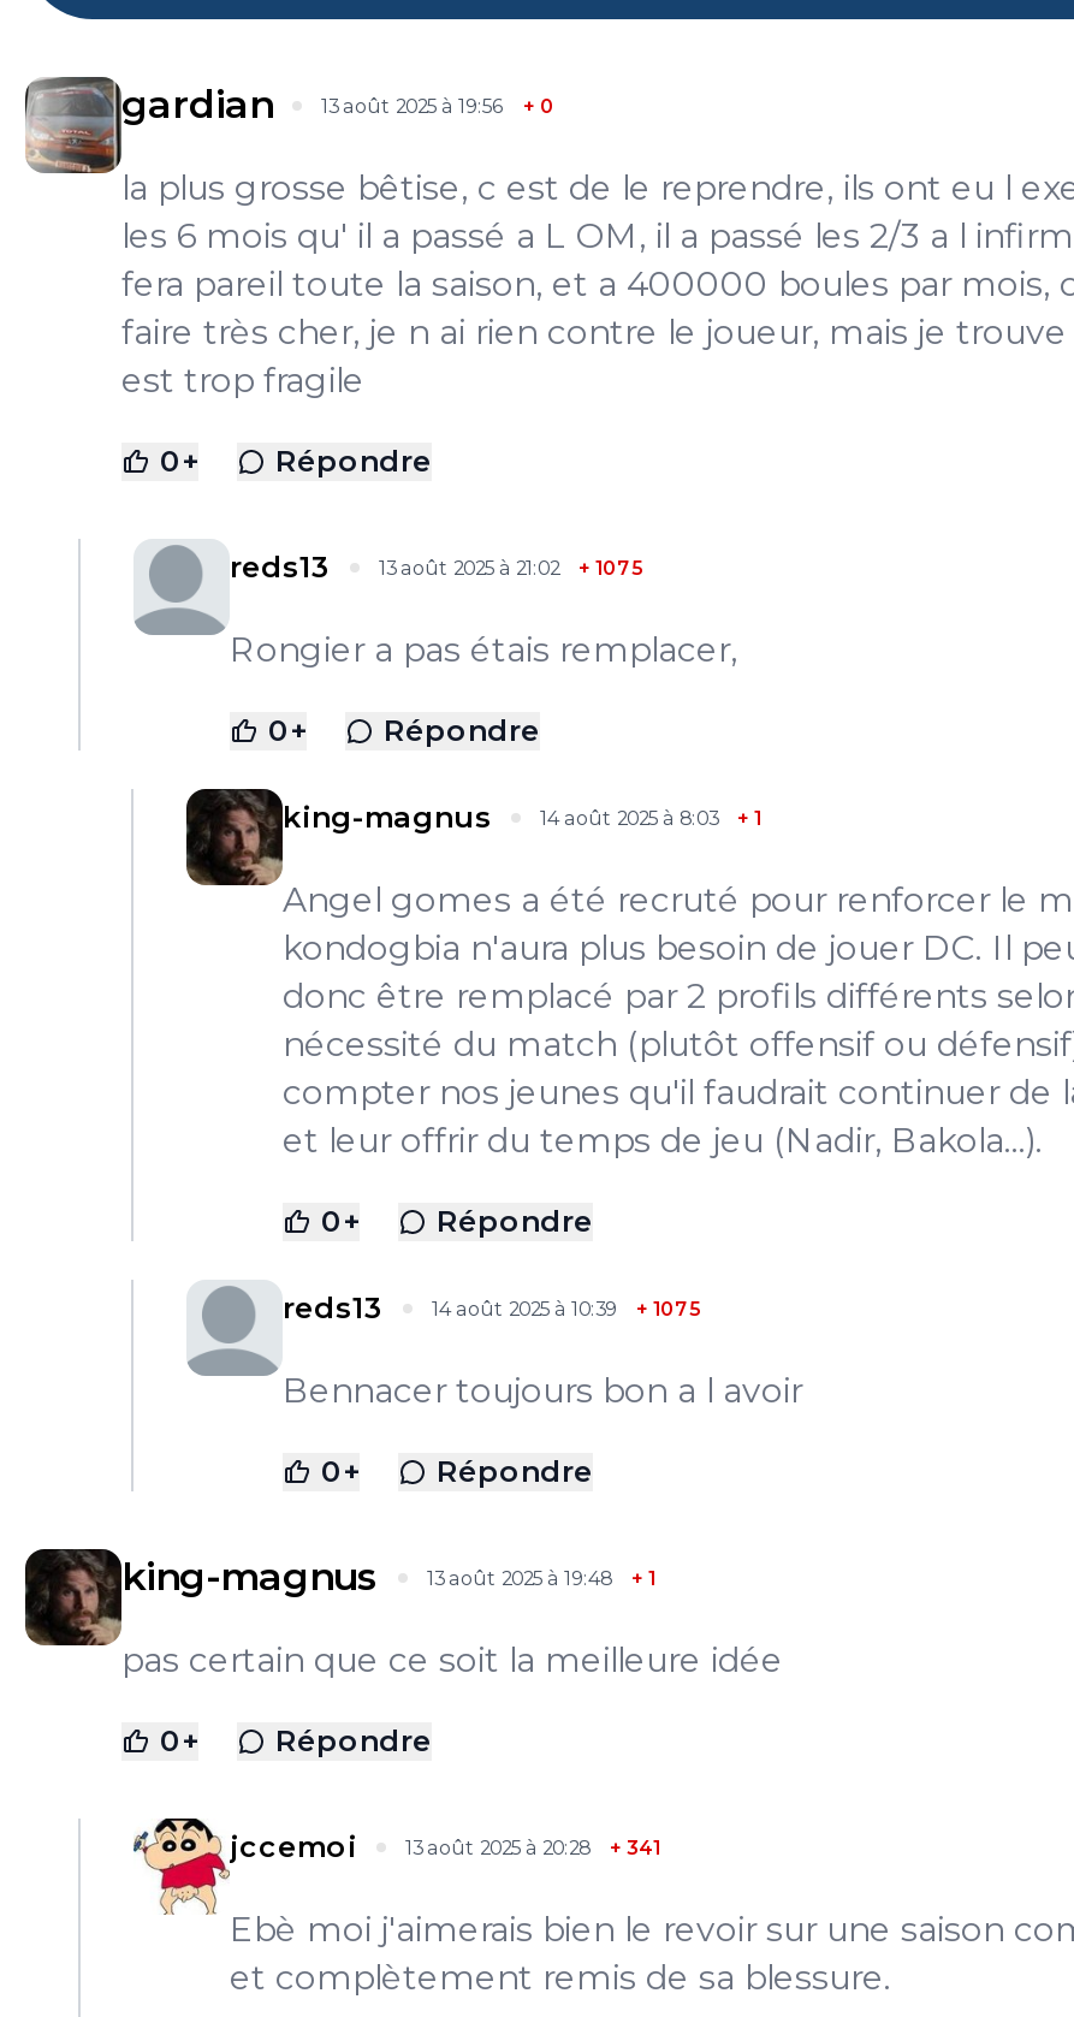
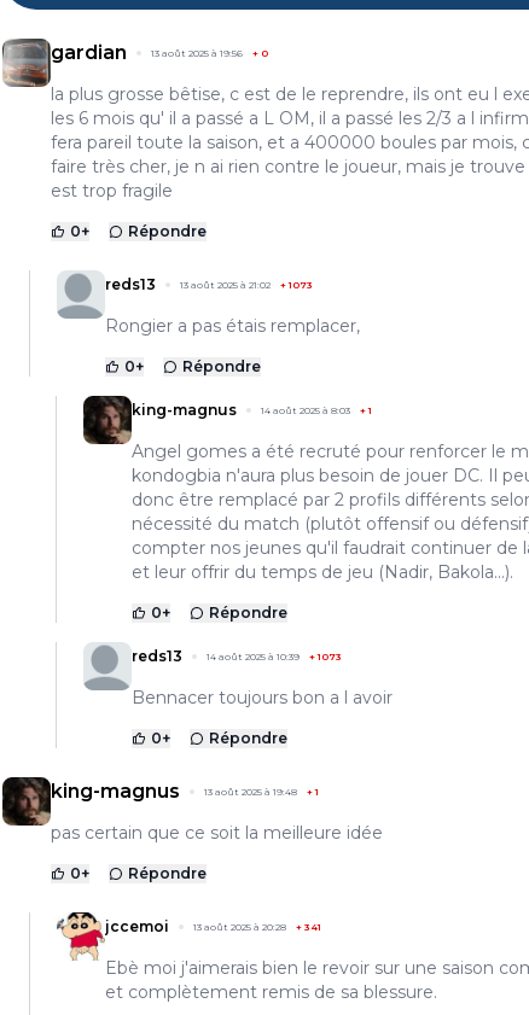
[230,549,641,585] reds13 13 août 2025 à 21:02 + 1075 -> [105,275,313,294] reds13 13 août 2025 à 21:02 + 1073
[283,1290,699,1326] reds13 14 août 2025 à 10:39 + 1075 -> [132,647,342,665] reds13 14 août 2025 à 10:39 + 1073

